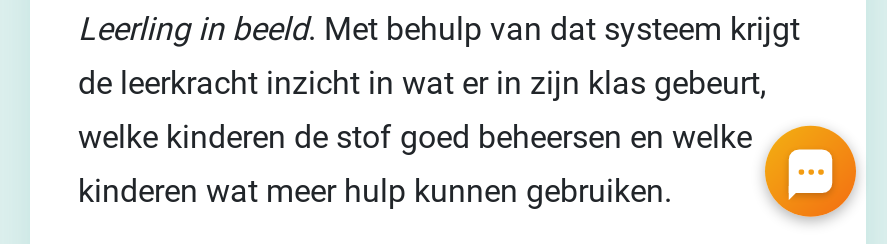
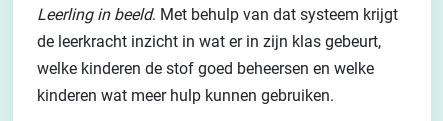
[762,122,860,224] [image] -> none

